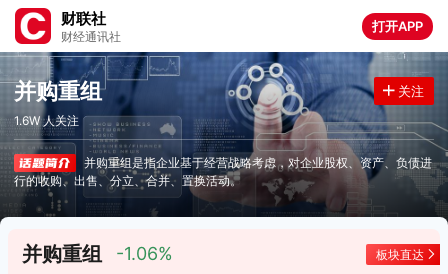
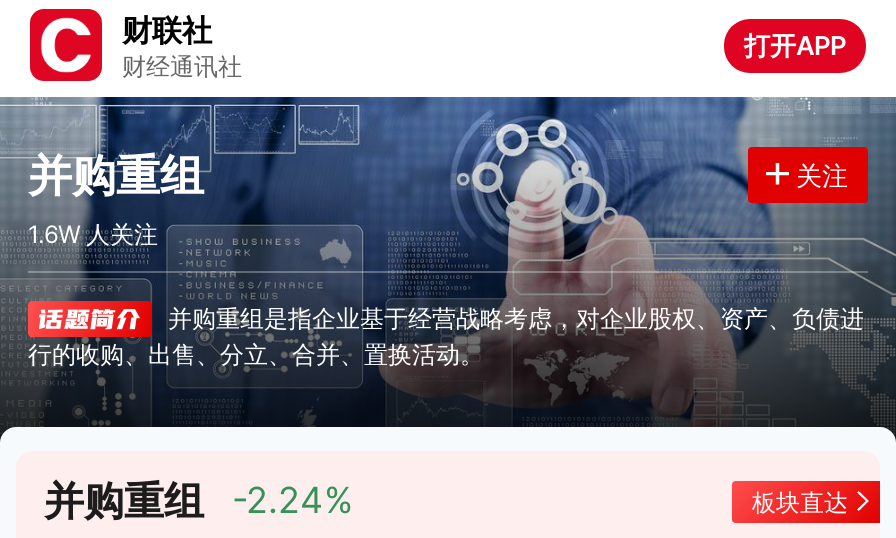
[22,242,173,266] 并购重组 -1.06% -> [44,477,354,525] 并购重组 -2.24%

